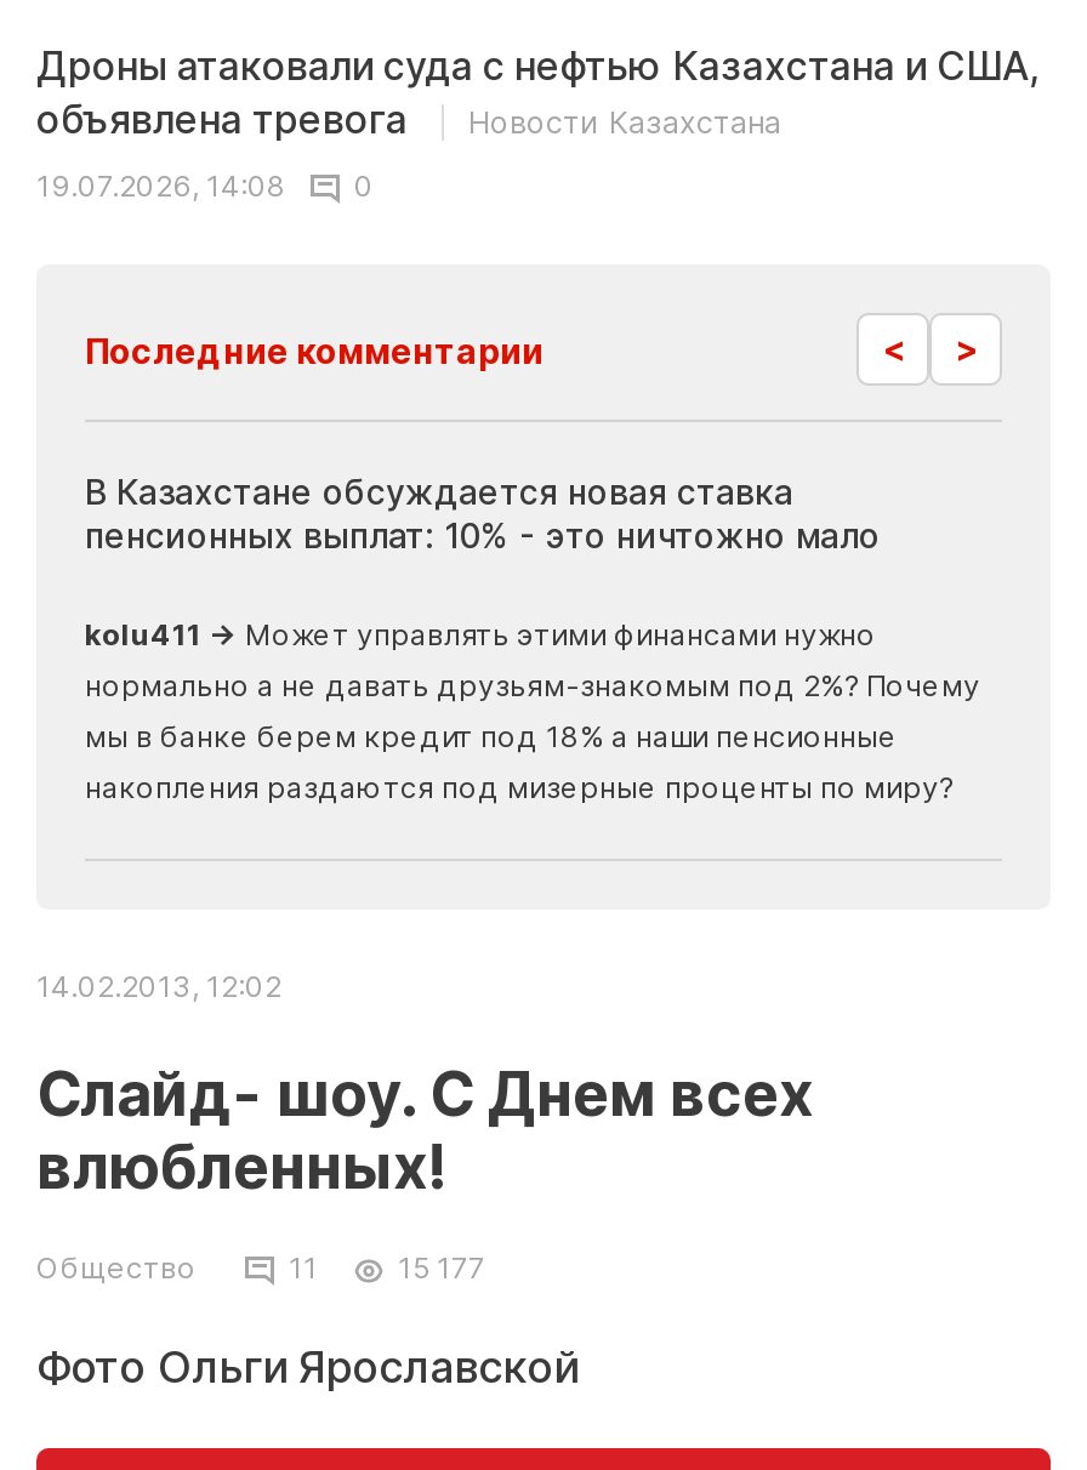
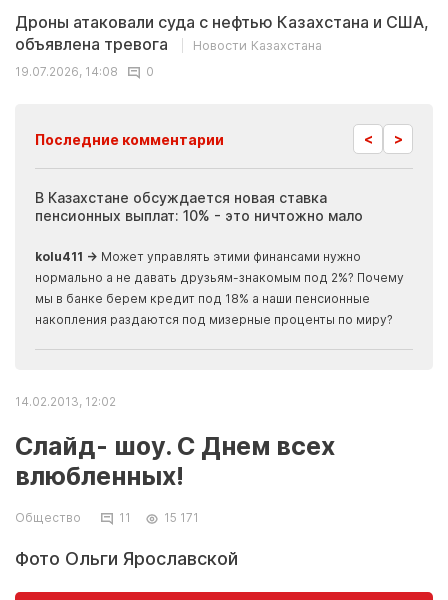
[398,1249,485,1286] 15 177 -> [164,510,199,525] 15 171

